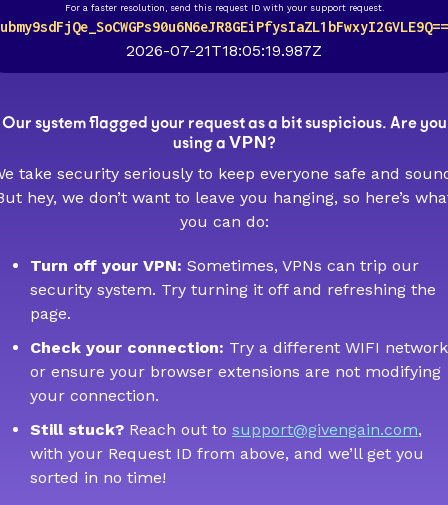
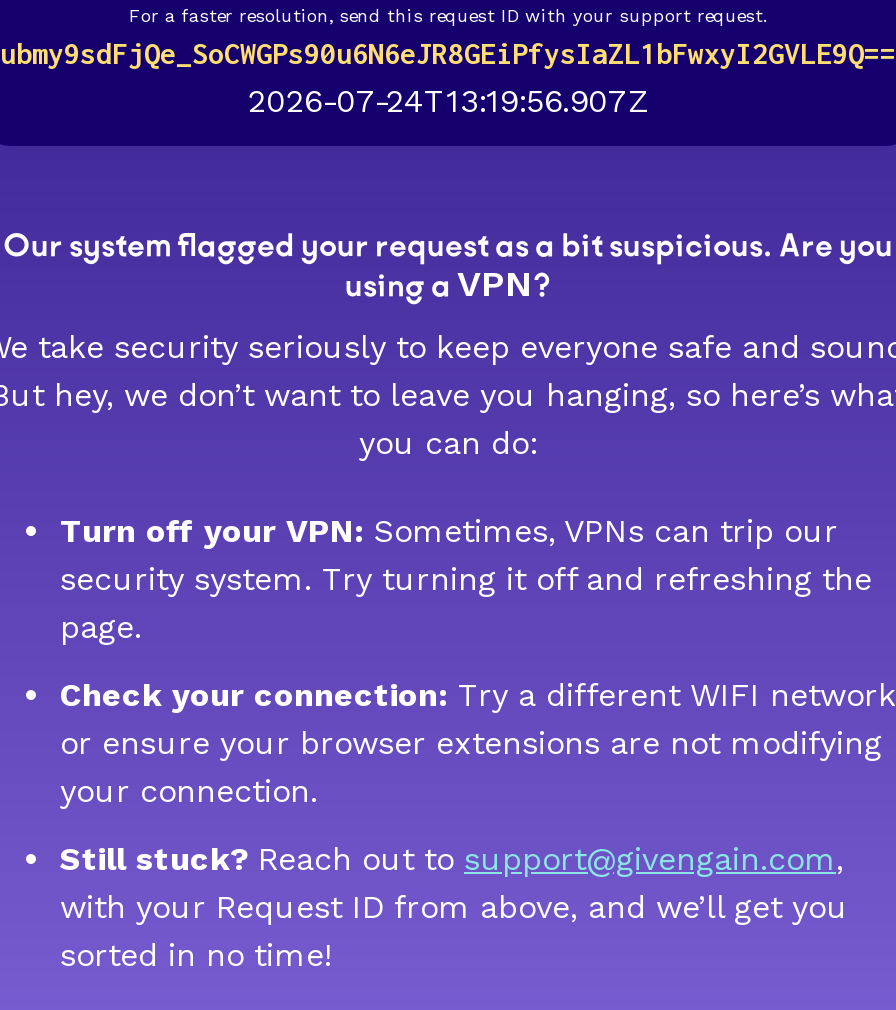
[126,41,322,60] 2026-07-21T18:05:19.987Z -> [248,82,648,120] 2026-07-24T13:19:56.907Z

